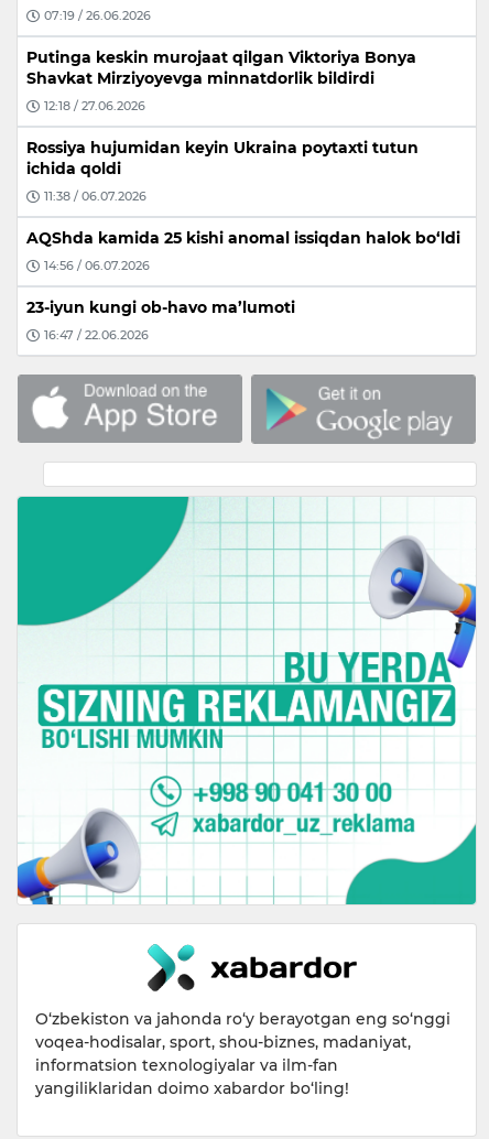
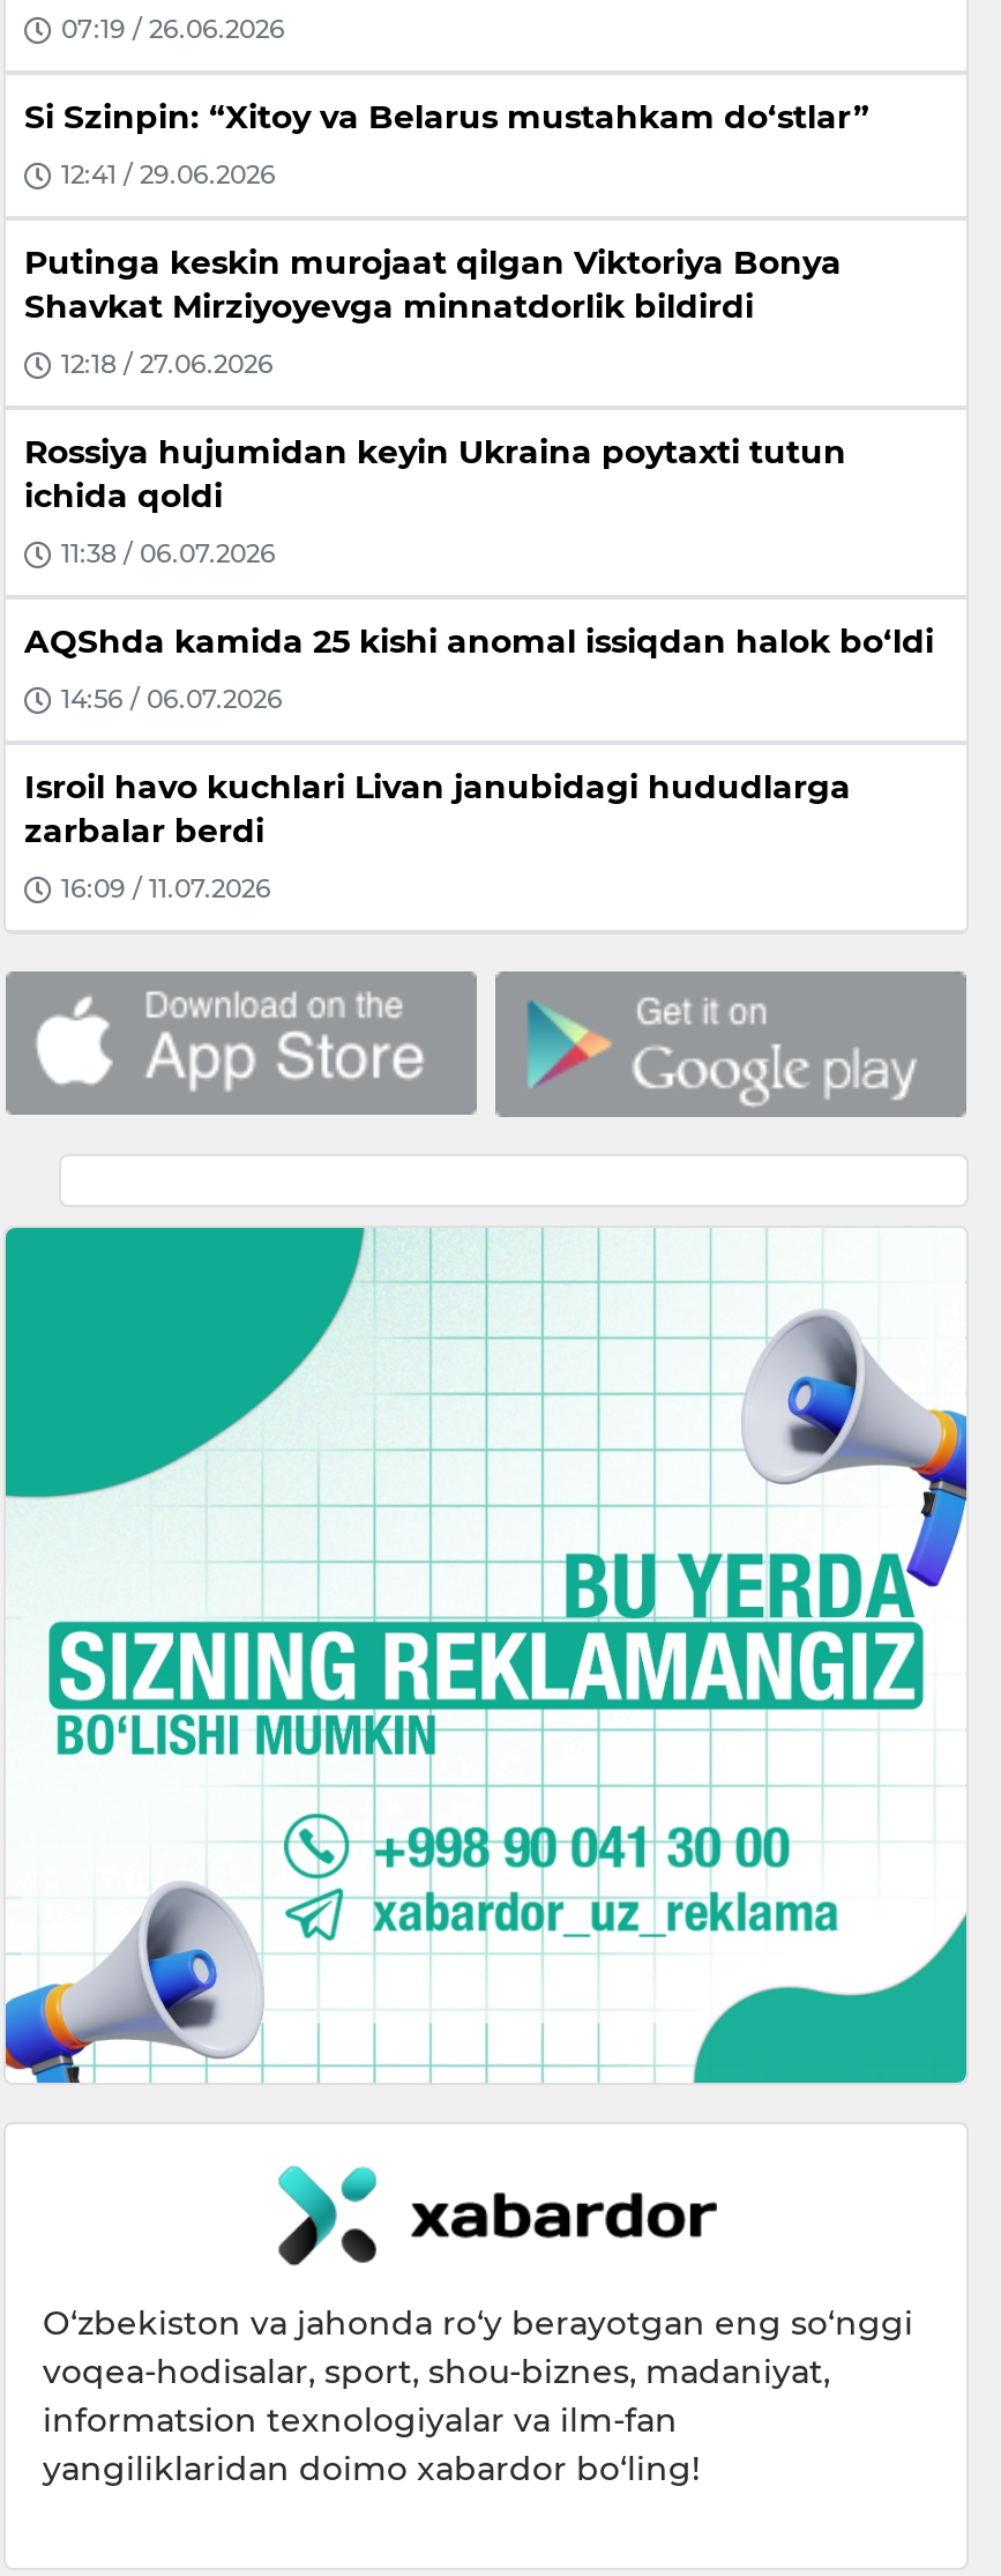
none -> [24,95,869,191] Si Szinpin: “Xitoy va Belarus mustahkam do‘stlar” | 12:41 / 29.06.2026
[26,297,295,317] 23-iyun kungi ob-havo ma’lumoti -> [24,765,851,850] Isroil havo kuchlari Livan janubidagi hududlarga | zarbalar berdi
[44,327,149,343] 16:47 / 22.06.2026 -> [61,872,271,905] 16:09 / 11.07.2026

